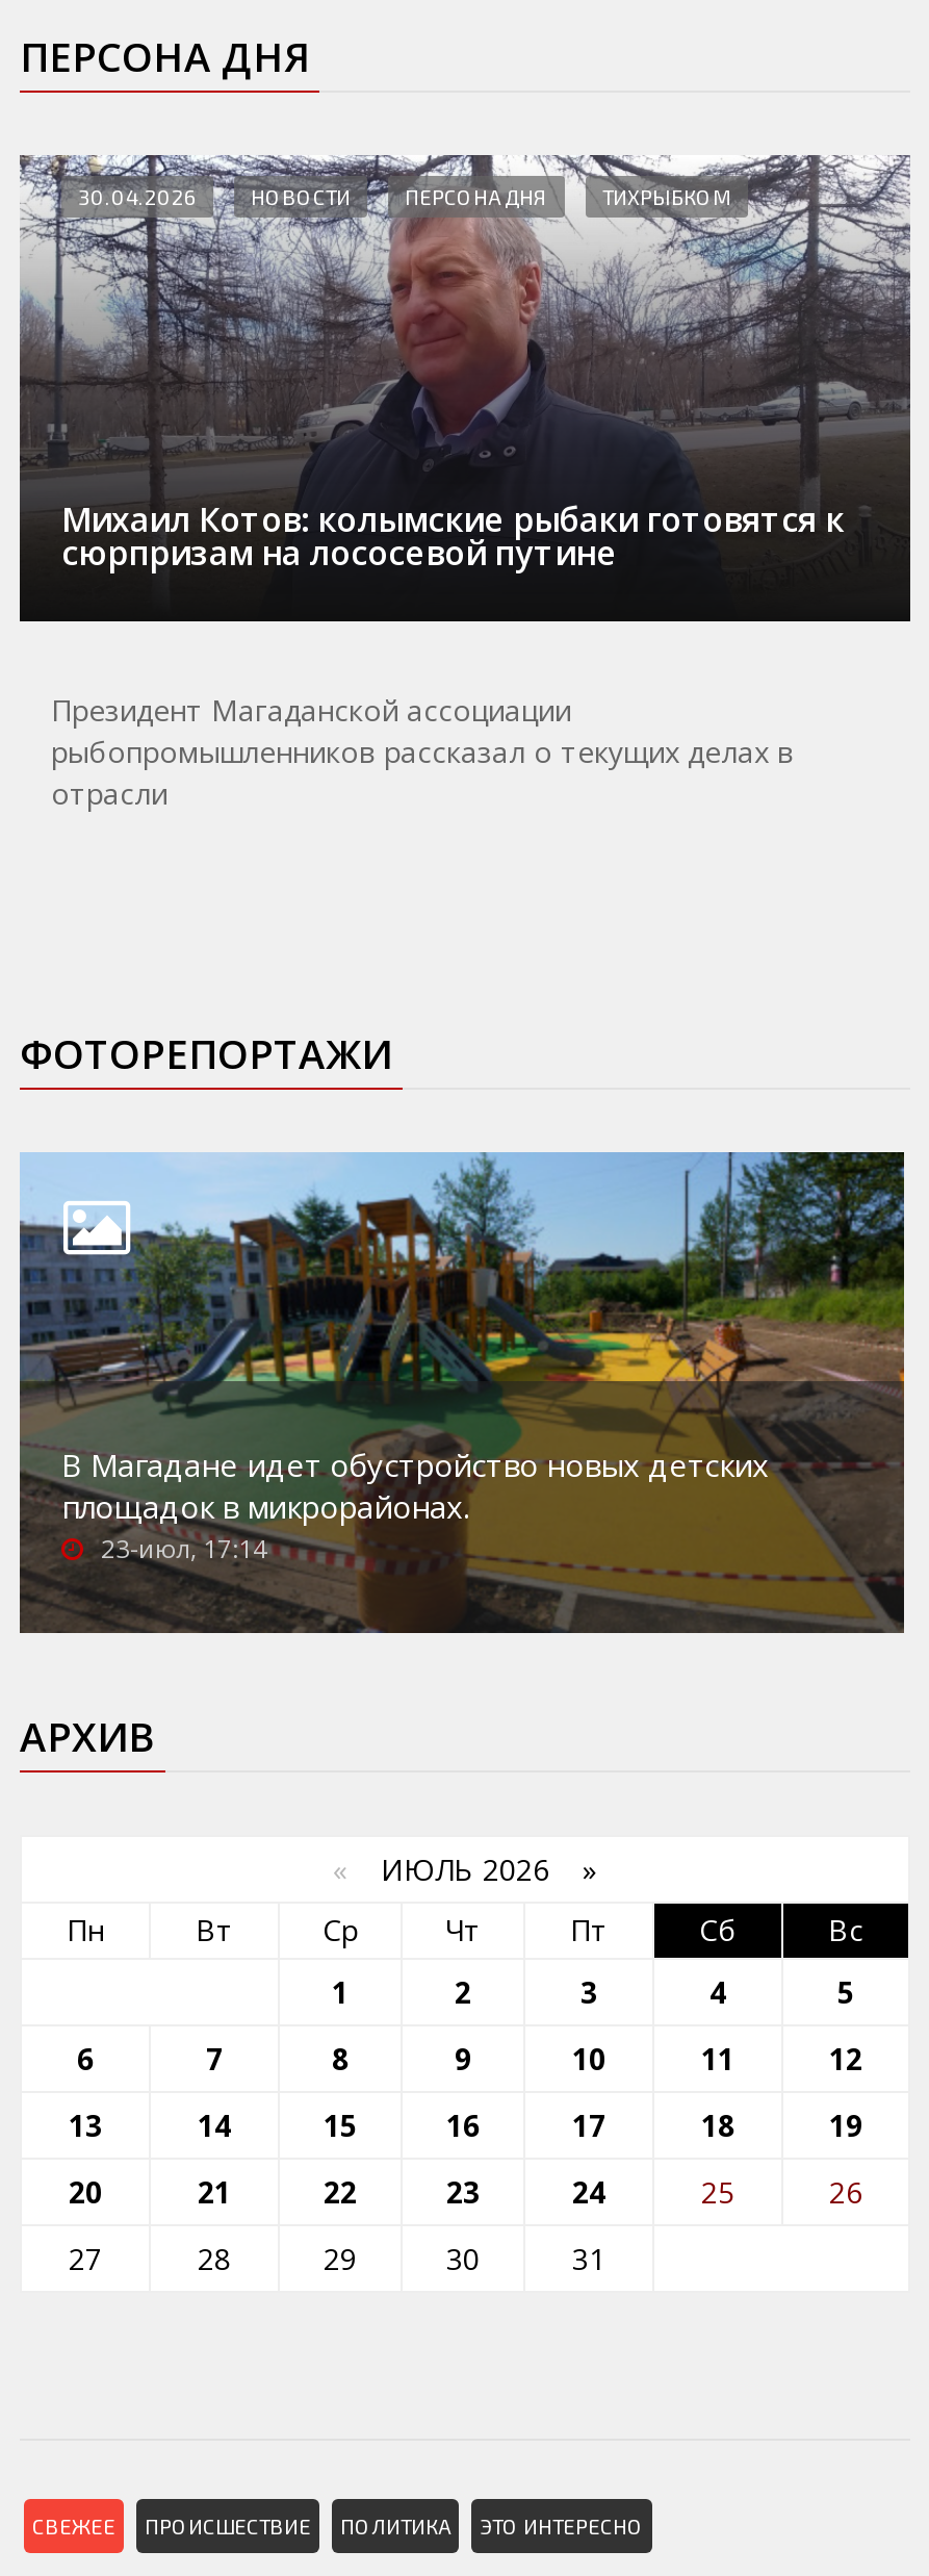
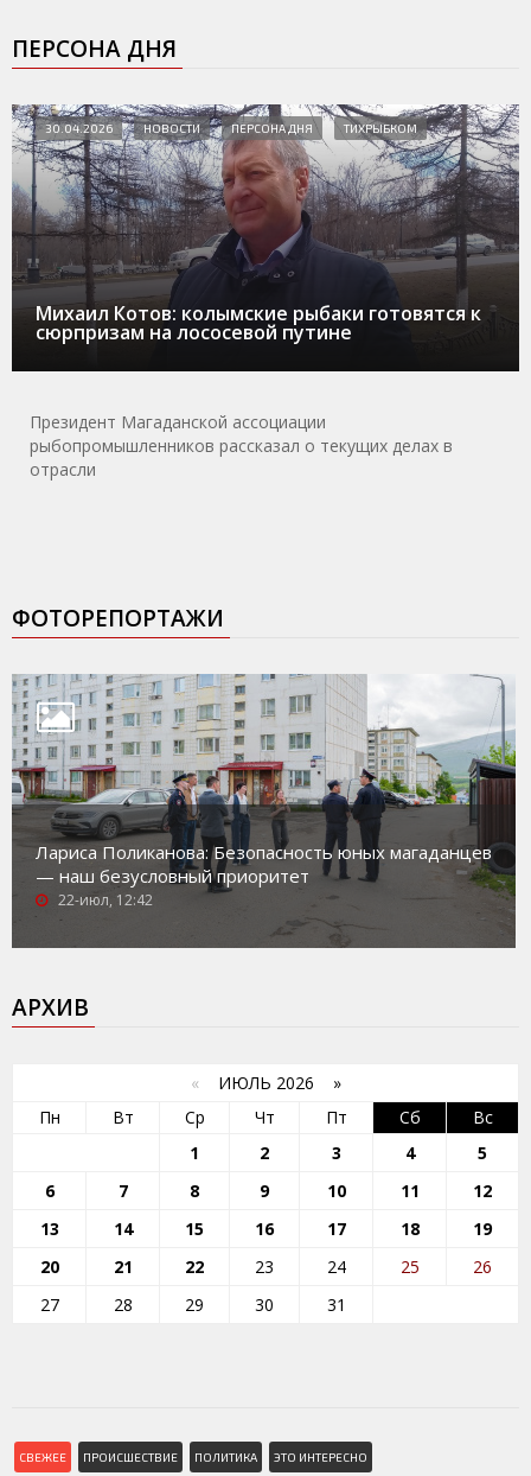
[20,1150,906,1631] [image] | В Магадане идет обустройство новых детских | площадок в микрорайонах. | 23-июл, 17:14 -> [12,673,517,948] [image] | Лариса Поликанова: Безопасность юных магаданцев | — наш безусловный приоритет | 22-июл, 12:42

